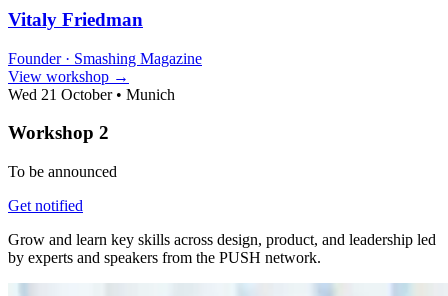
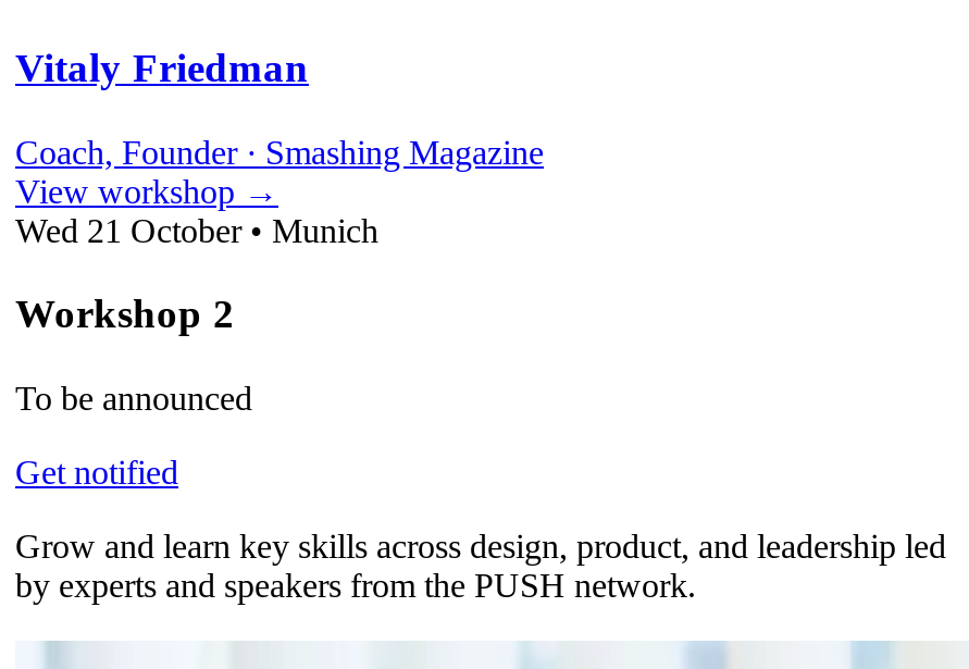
[8,50,202,67] Founder · Smashing Magazine -> [15,133,544,170] Coach, Founder · Smashing Magazine

